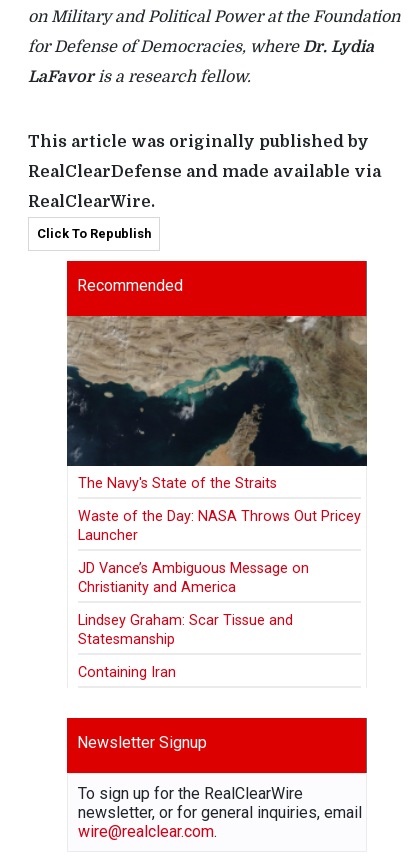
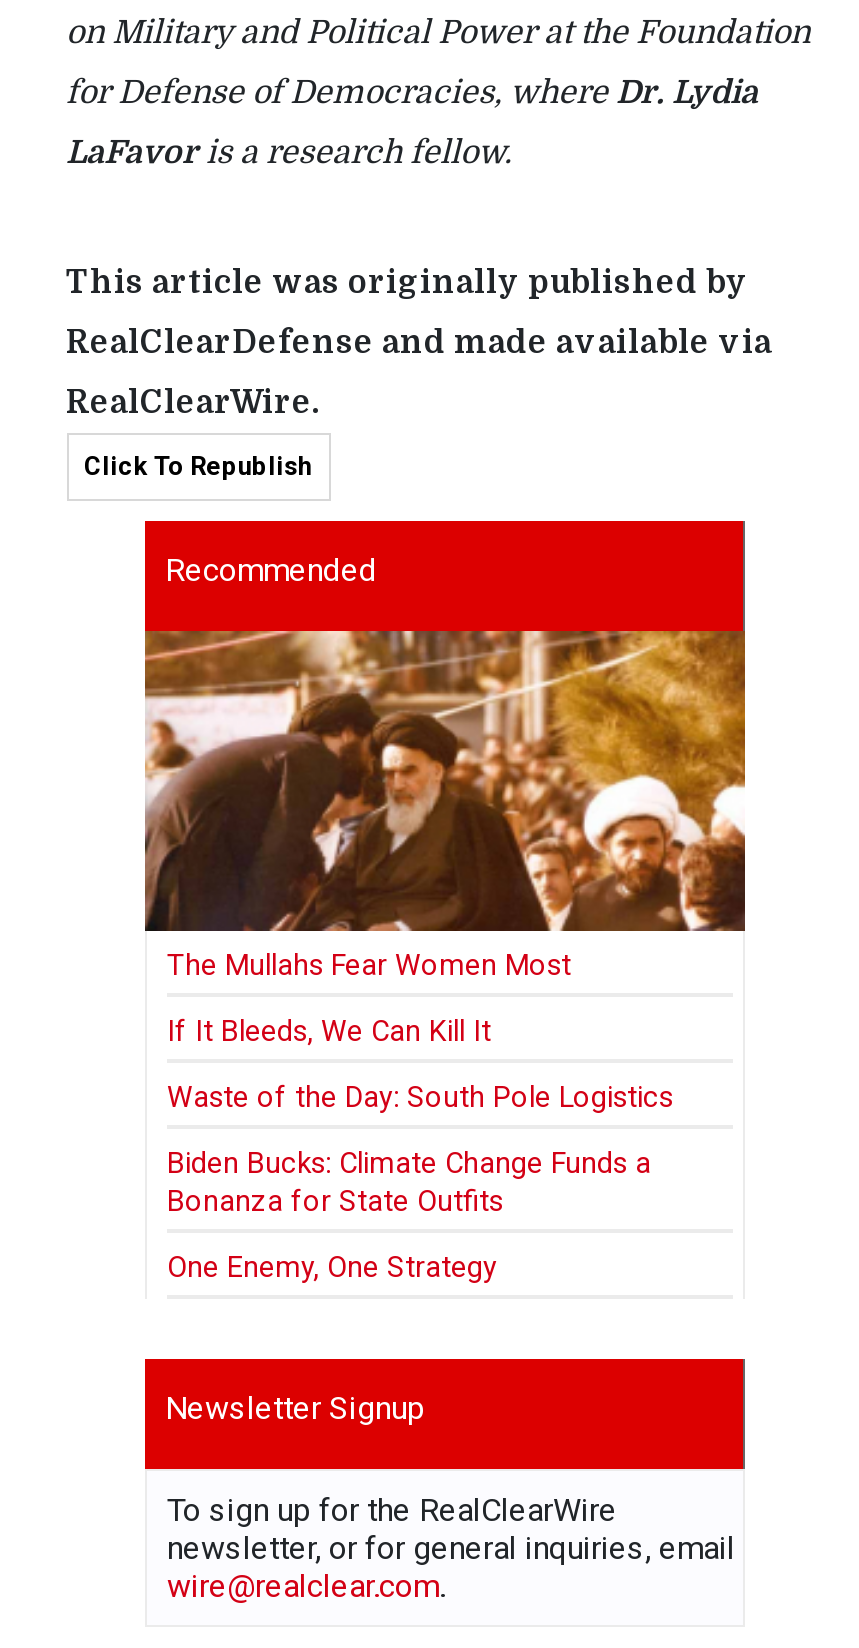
[66,315,367,492] [image] | The Navy's State of the Straits -> [143,629,745,984] [image] | The Mullahs Fear Women Most
[78,508,361,544] Waste of the Day: NASA Throws Out Pricey | Launcher -> [167,1016,491,1050] If It Bleeds, We Can Kill It
[78,560,309,596] JD Vance’s Ambiguous Message on | Christianity and America -> [167,1082,673,1116] Waste of the Day: South Pole Logistics
[78,612,293,648] Lindsey Graham: Scar Tissue and | Statesmanship -> [167,1148,651,1220] Biden Bucks: Climate Change Funds a | Bonanza for State Outfits
[78,664,176,681] Containing Iran -> [167,1252,497,1286] One Enemy, One Strategy

